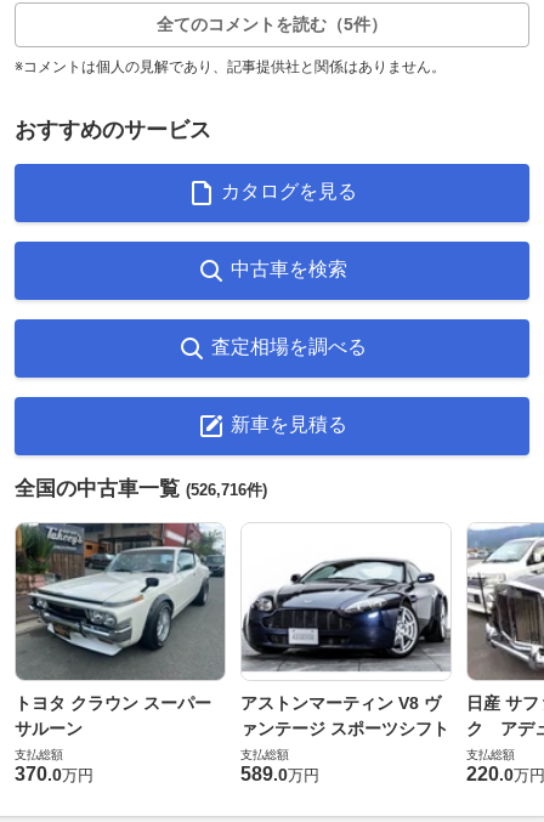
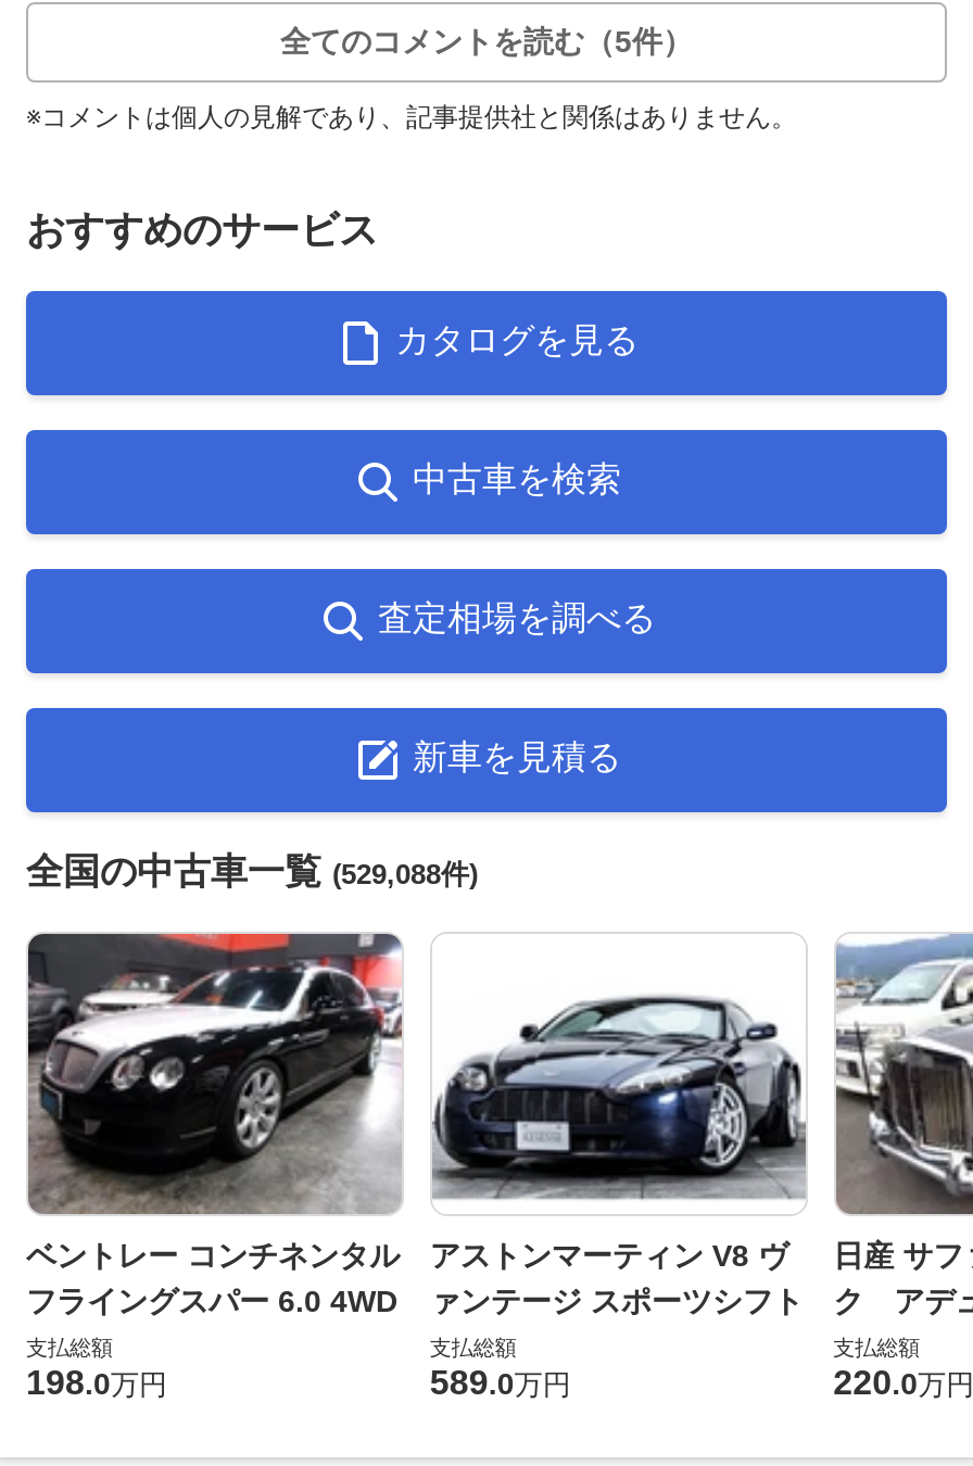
[15,477,267,500] 全国の中古車一覧(526,716件) -> [26,851,478,892] 全国の中古車一覧(529,088件)
[15,522,226,738] [image] | トヨタ クラウン スーパー | サルーン -> [26,932,402,1318] [image] | ベントレー コンチネンタル | フライングスパー 6.0 4WD
[15,764,93,784] 370.0万円 -> [26,1364,167,1401] 198.0万円

